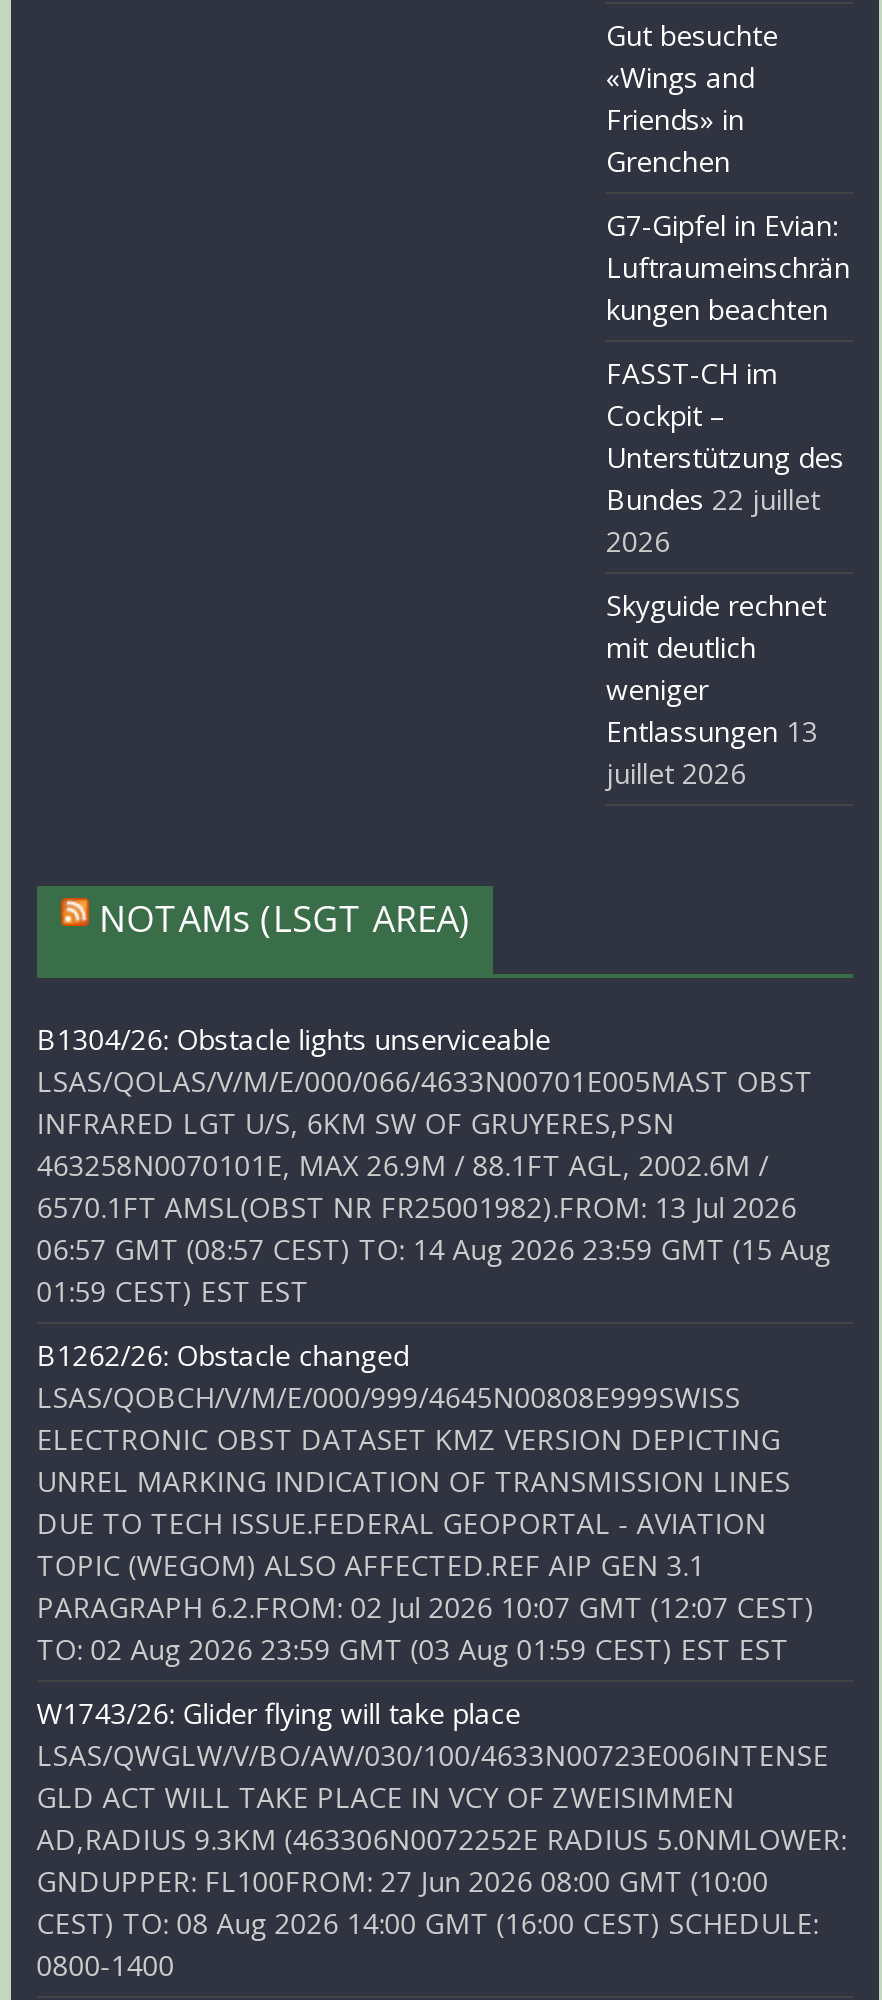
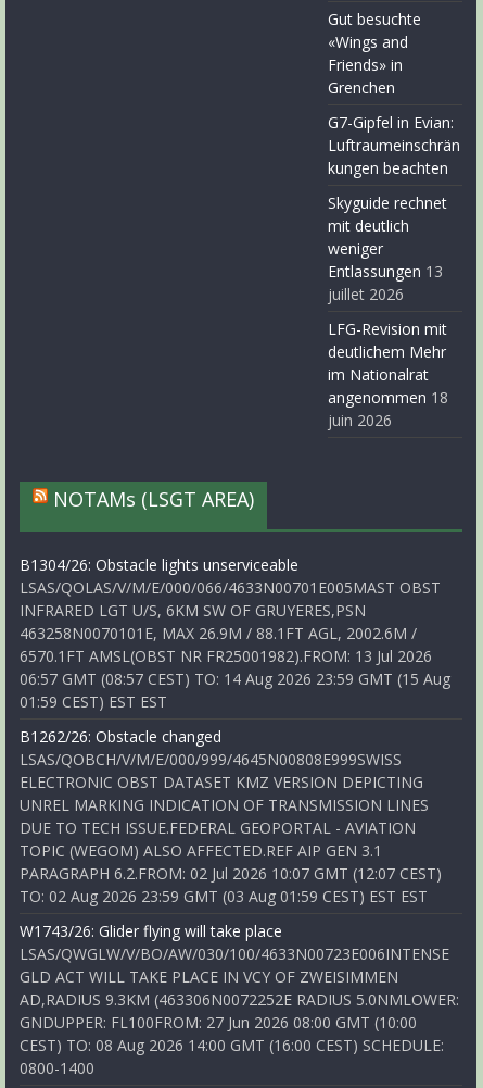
[606,354,844,560] FASST-CH im | Cockpit – | Unterstützung des | Bundes 22 juillet | 2026 -> none
moved [606,586,826,792] -> [328,192,448,304]: Skyguide rechnet | mit deutlich | weniger | Entlassungen 13 | juillet 2026
none -> [328,318,449,430] LFG-Revision mit | deutlichem Mehr | im Nationalrat | angenommen 18 | juin 2026

